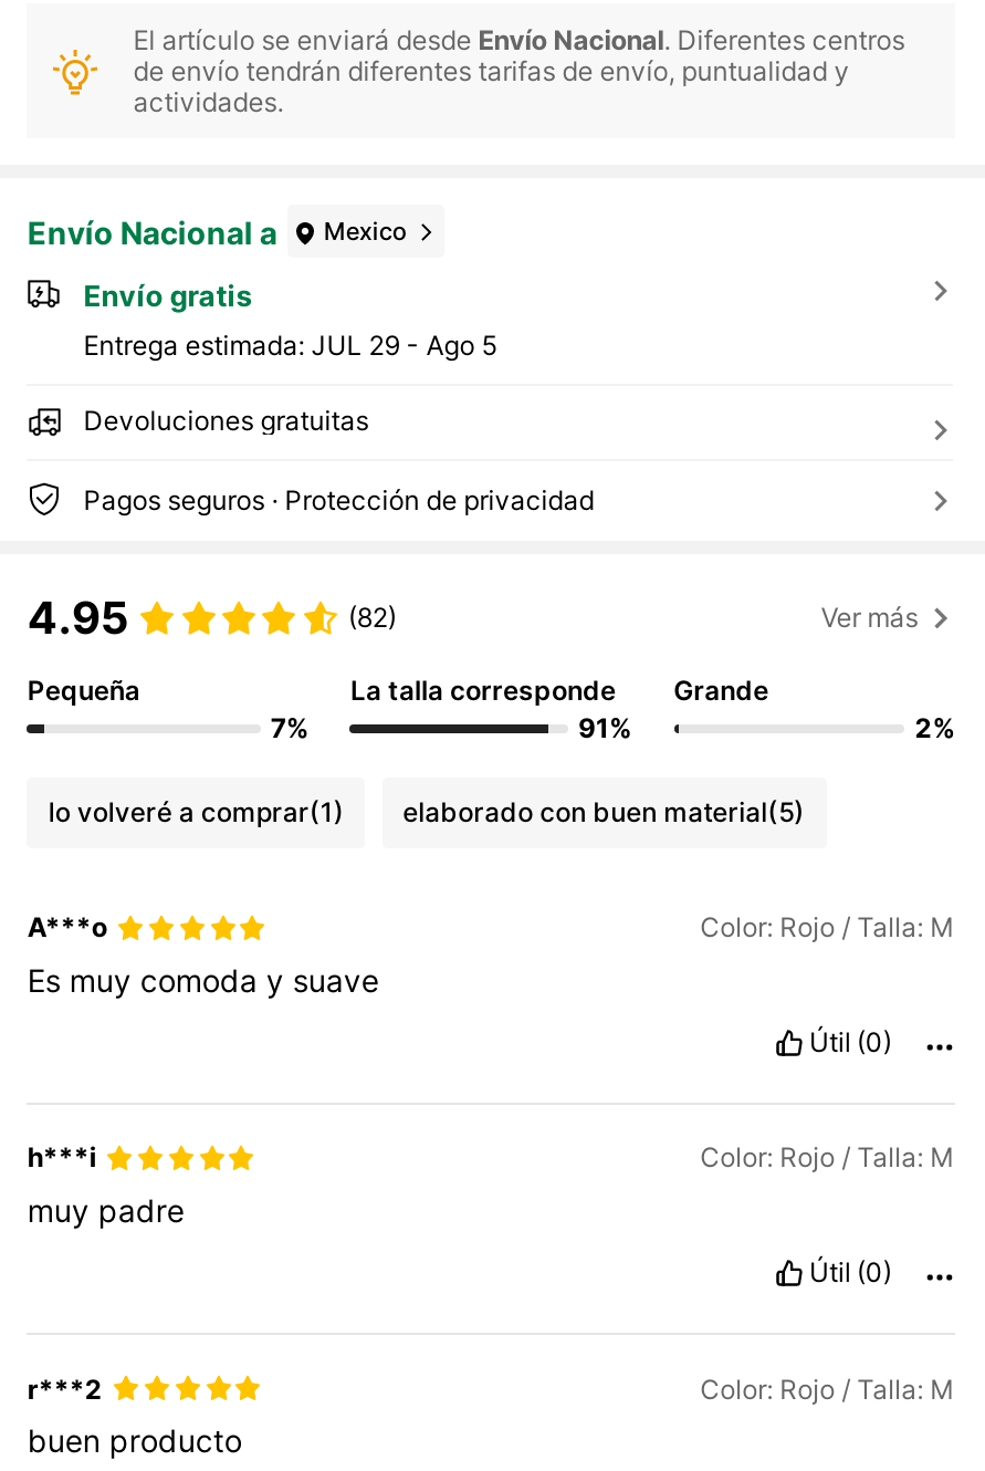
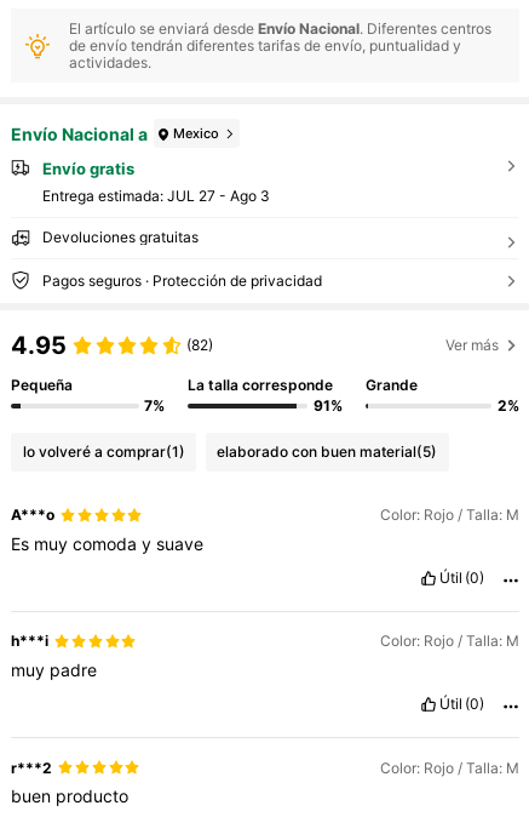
[83,328,497,361] Entrega estimada: JUL 29 - Ago 5 -> [42,186,270,205] Entrega estimada: JUL 27 - Ago 3

